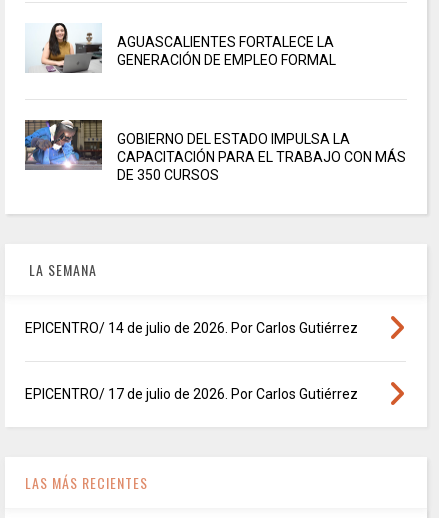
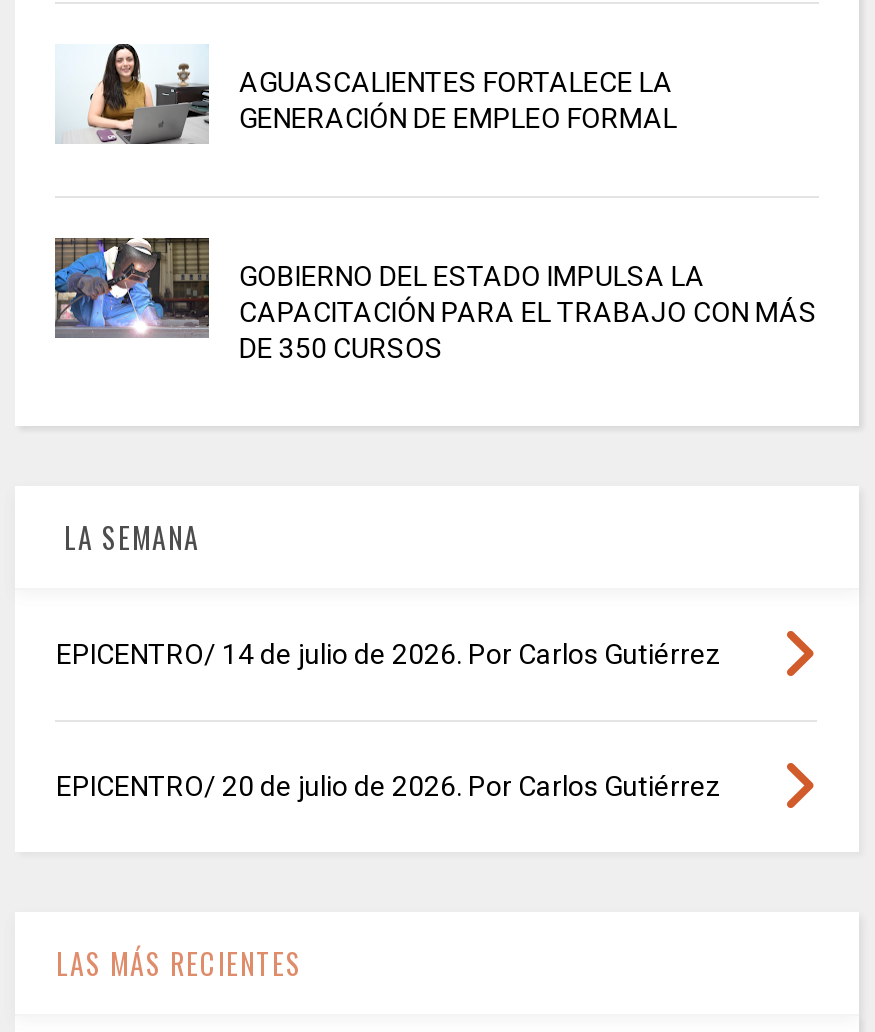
[25,386,358,402] EPICENTRO/ 17 de julio de 2026. Por Carlos Gutiérrez -> [56,770,722,802] EPICENTRO/ 20 de julio de 2026. Por Carlos Gutiérrez

